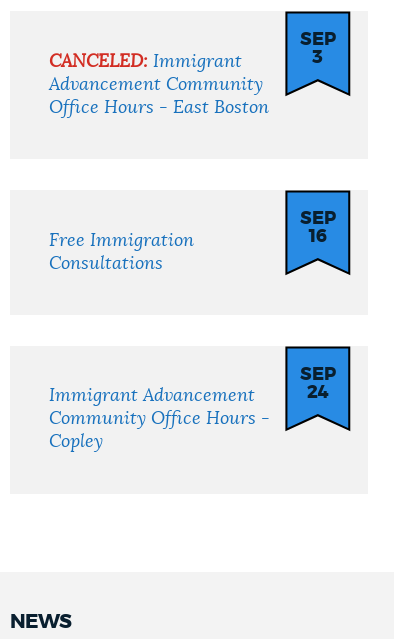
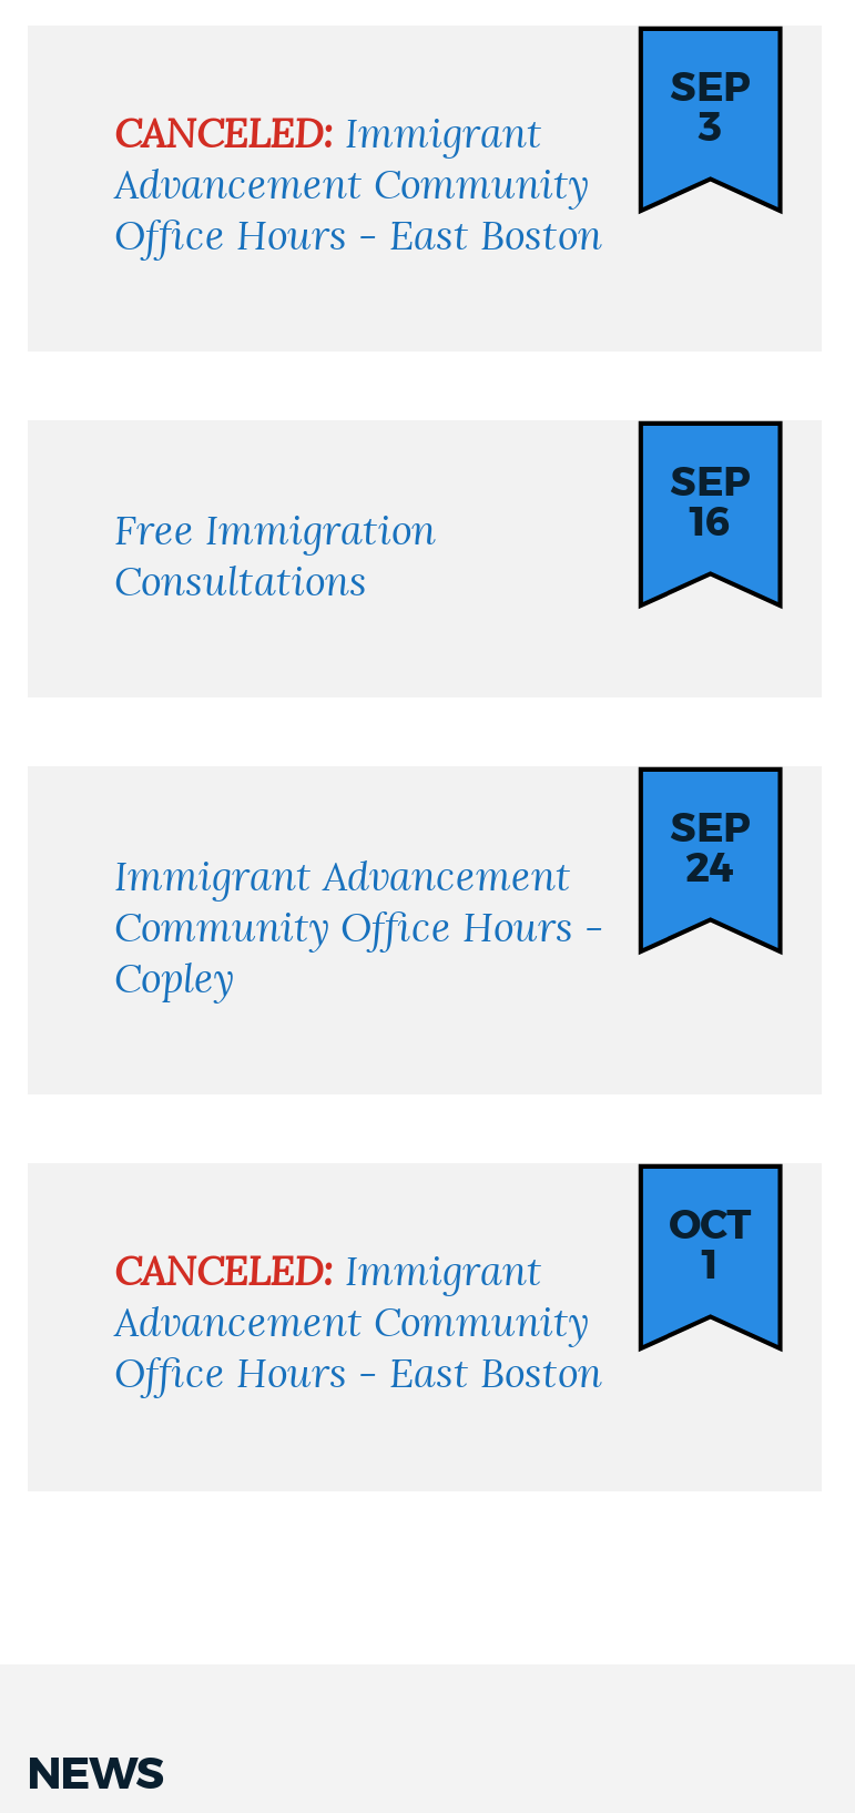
none -> [114,1254,602,1396] CANCELED: Immigrant | Advancement Community | Office Hours - East Boston
none -> [669,1207,751,1287] OCT | 1

